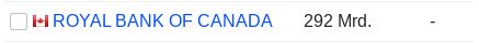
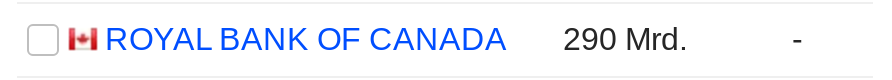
[53,12,372,30] ROYAL BANK OF CANADA 292 Mrd. -> [105,22,687,56] ROYAL BANK OF CANADA 290 Mrd.

